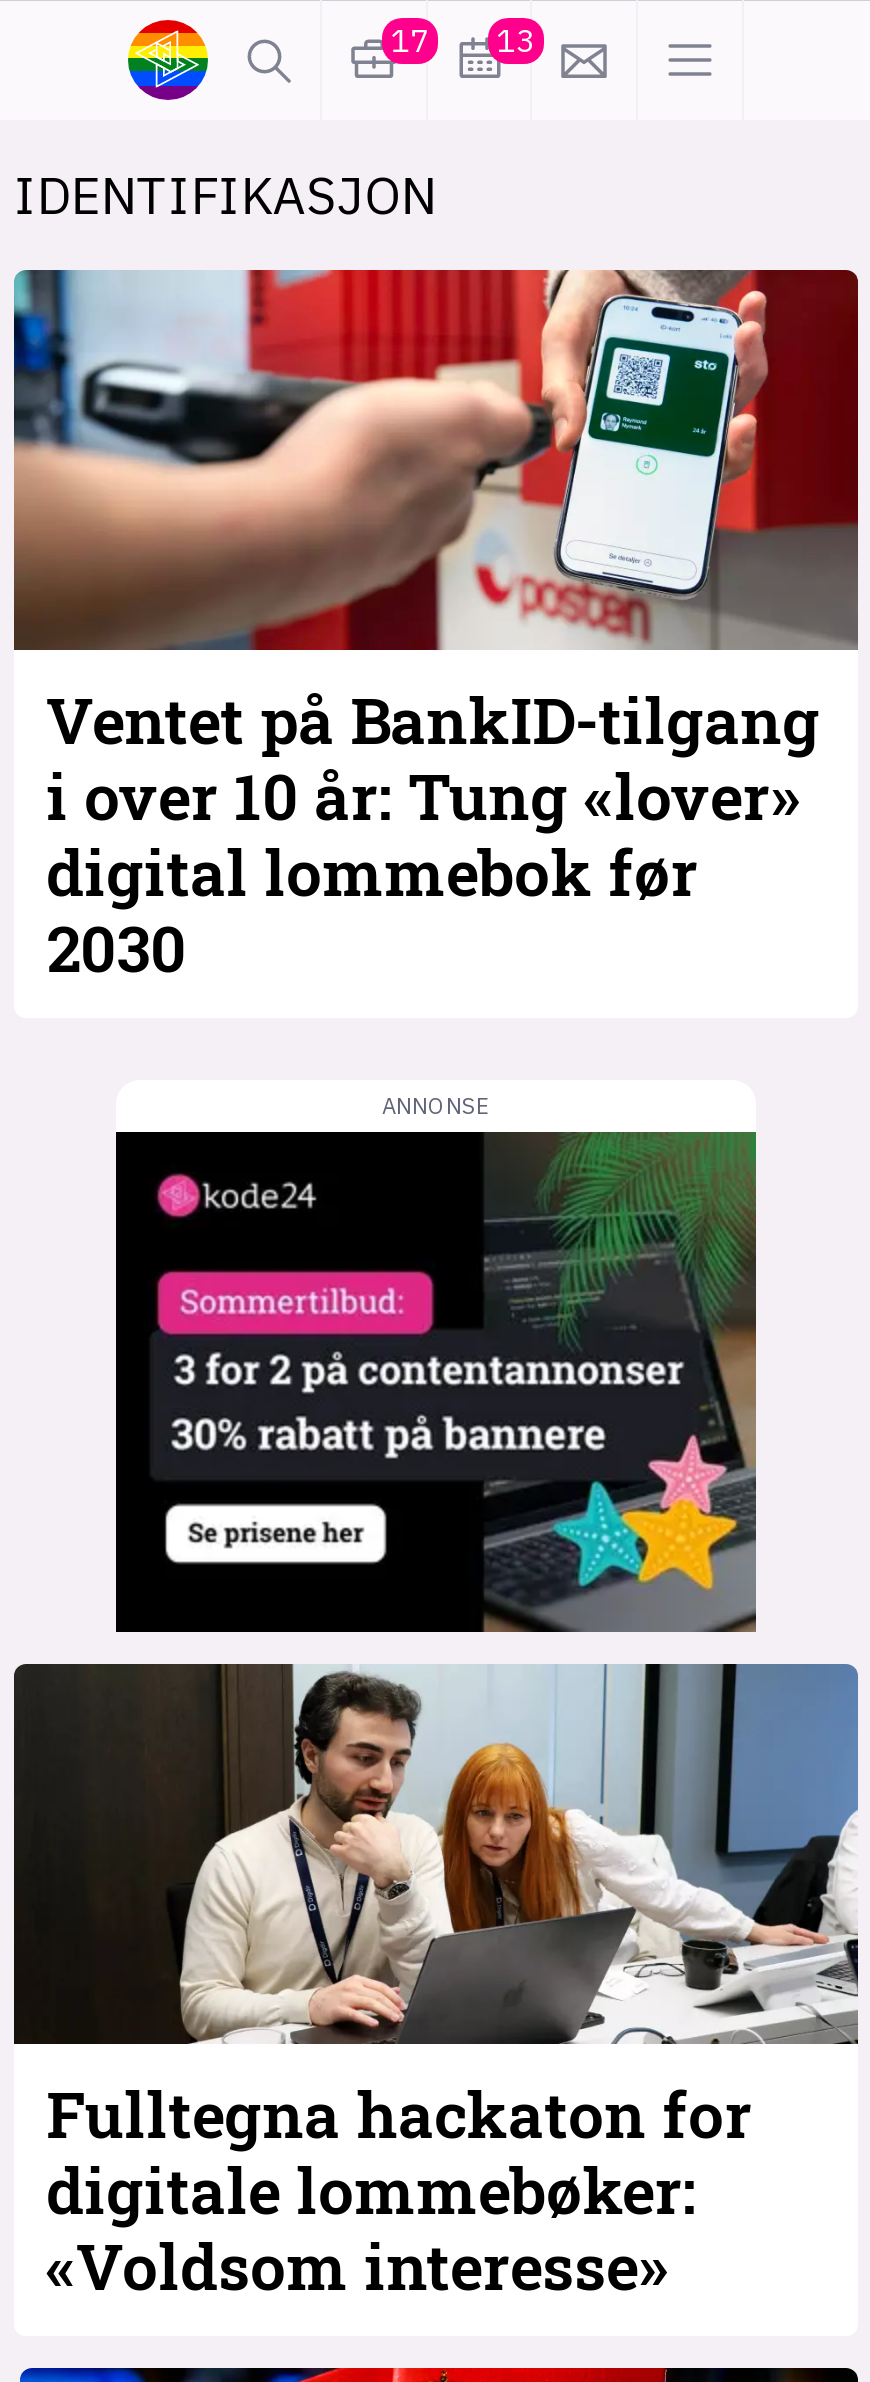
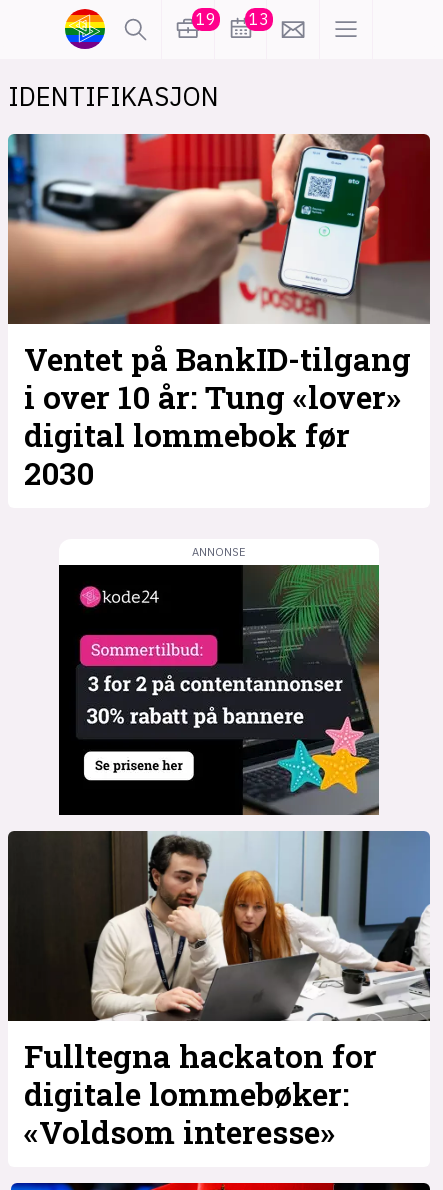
[390,20,536,60] 17 13 -> [196,9,269,29] 19 13

